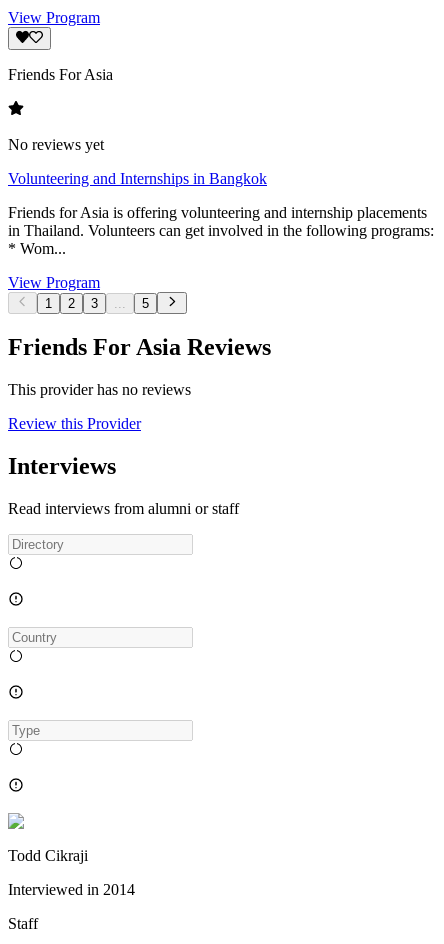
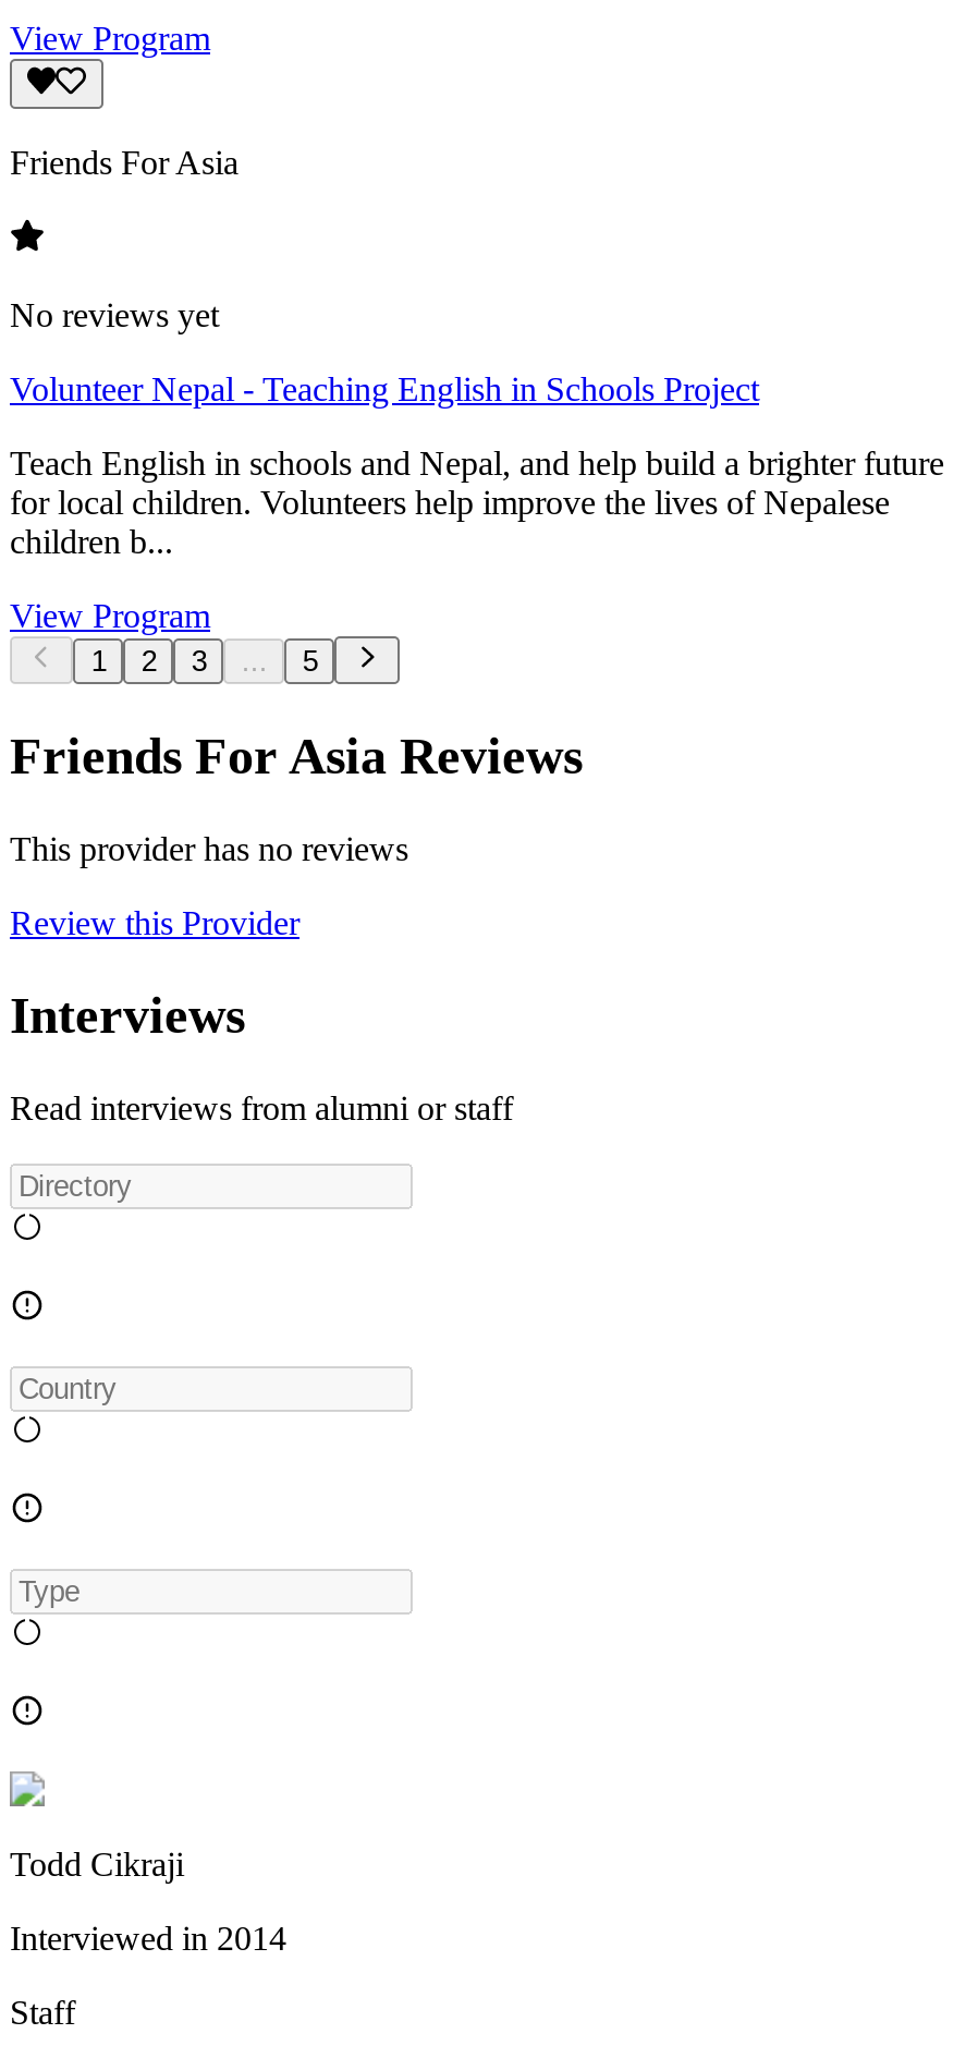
[8,170,267,187] Volunteering and Internships in Bangkok -> [10,370,759,407] Volunteer Nepal - Teaching English in Schools Project
[8,204,434,257] Friends for Asia is offering volunteering and internship placements | in Thailand. Volunteers can get involved in the following programs: | * Wom... -> [10,444,944,559] Teach English in schools and Nepal, and help build a brighter future | for local children. Volunteers help improve the lives of Nepalese | children b...

